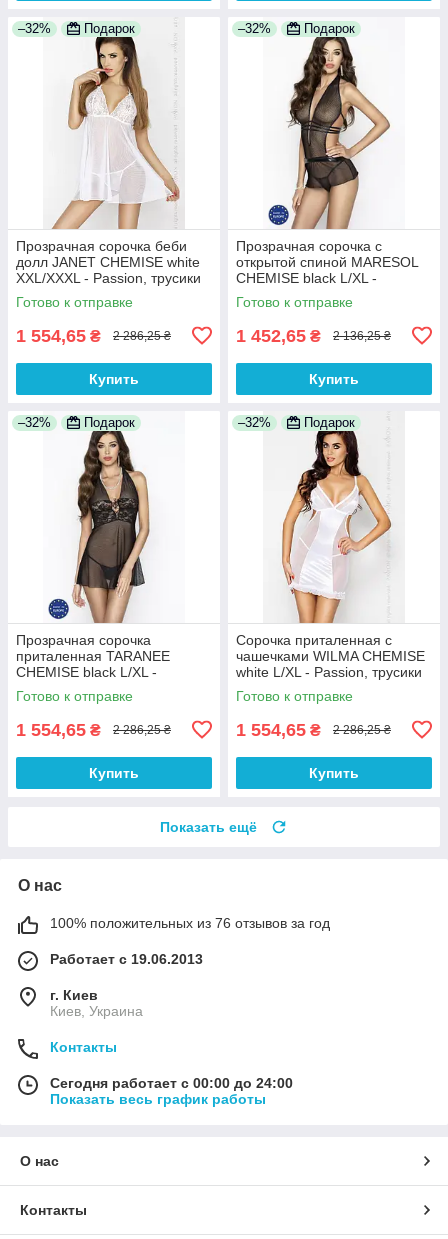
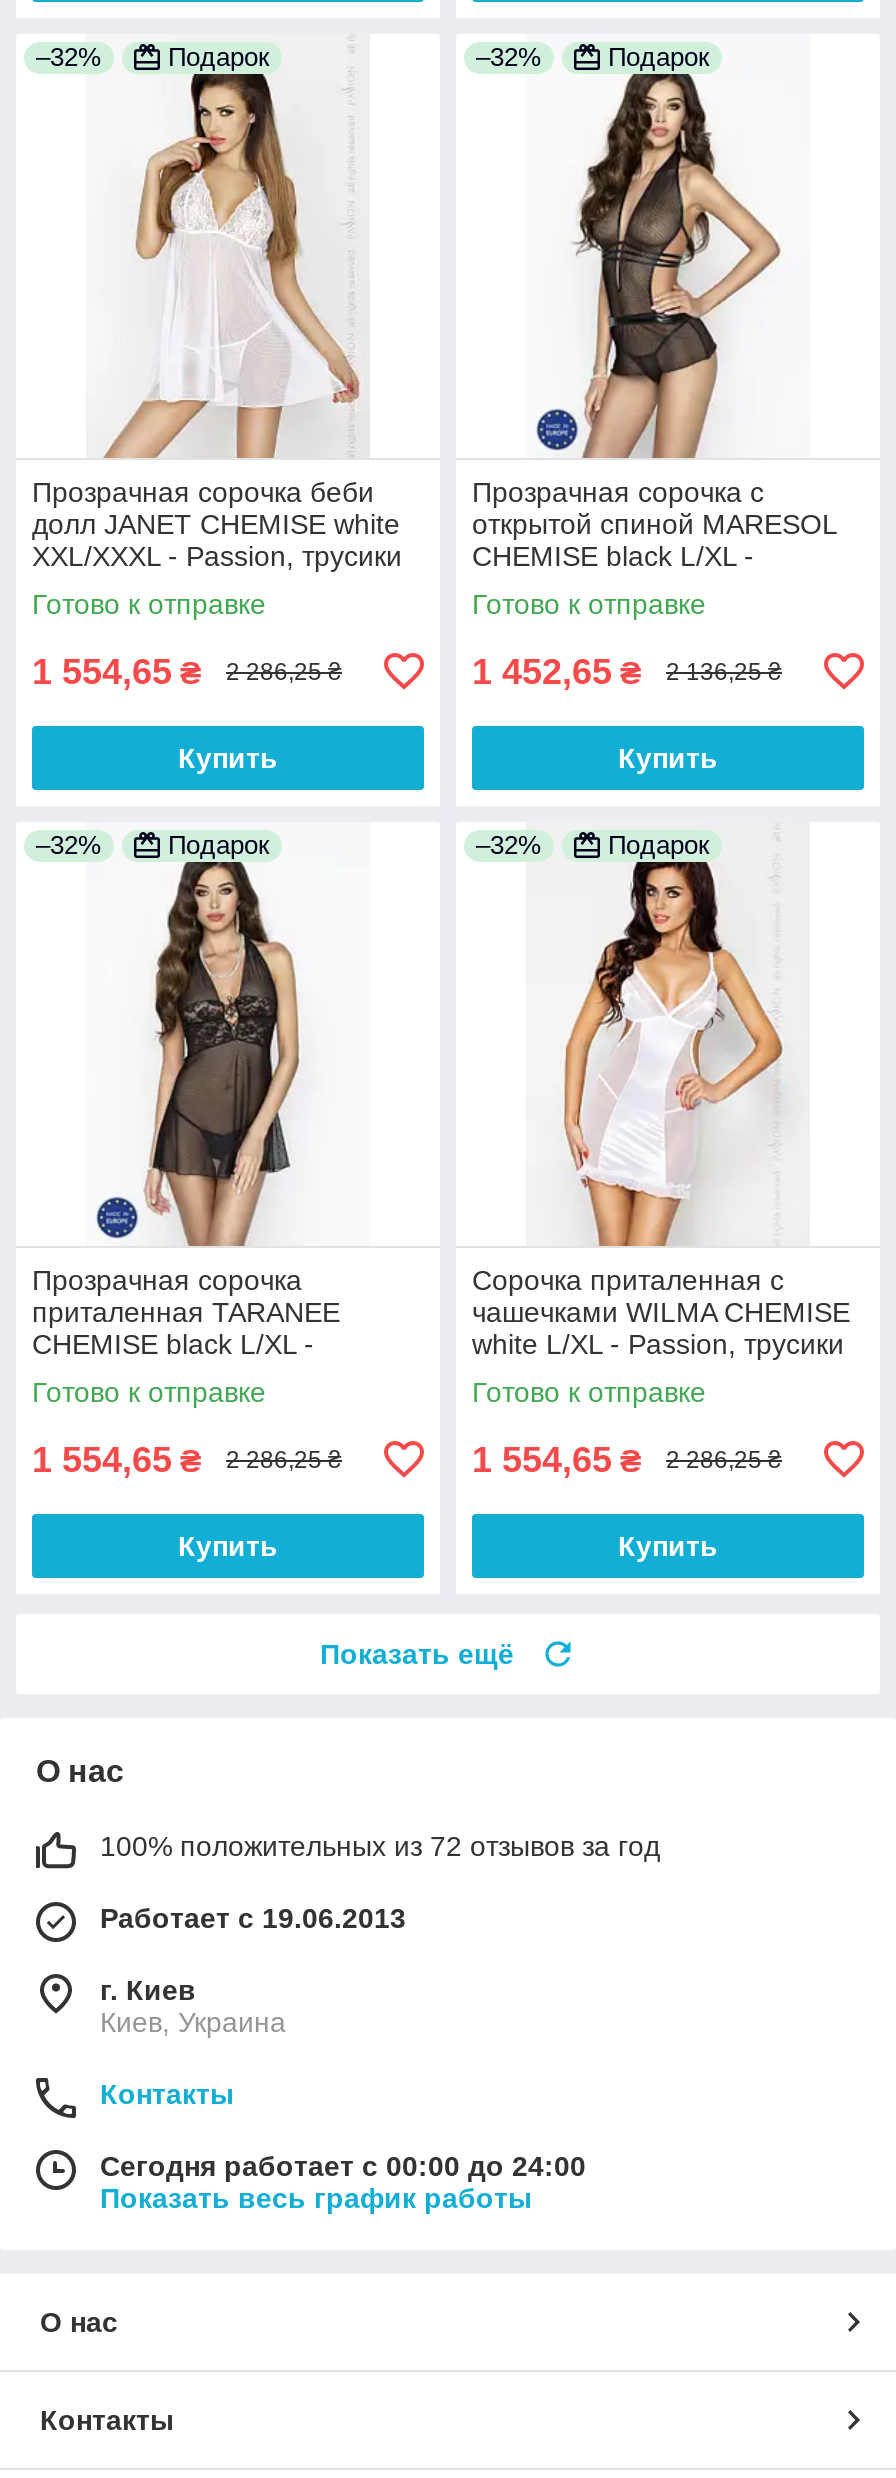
[50,915,330,931] 100% положительных из 76 отзывов за год -> [100,1830,660,1862] 100% положительных из 72 отзывов за год

